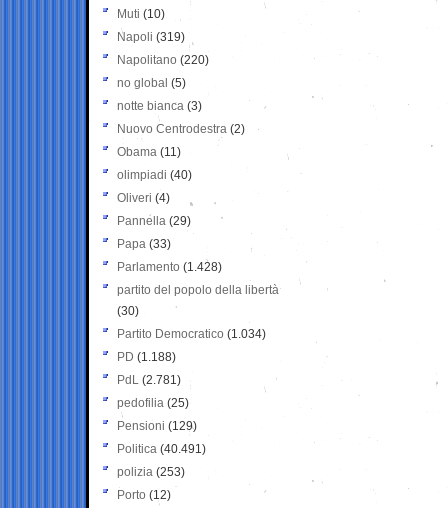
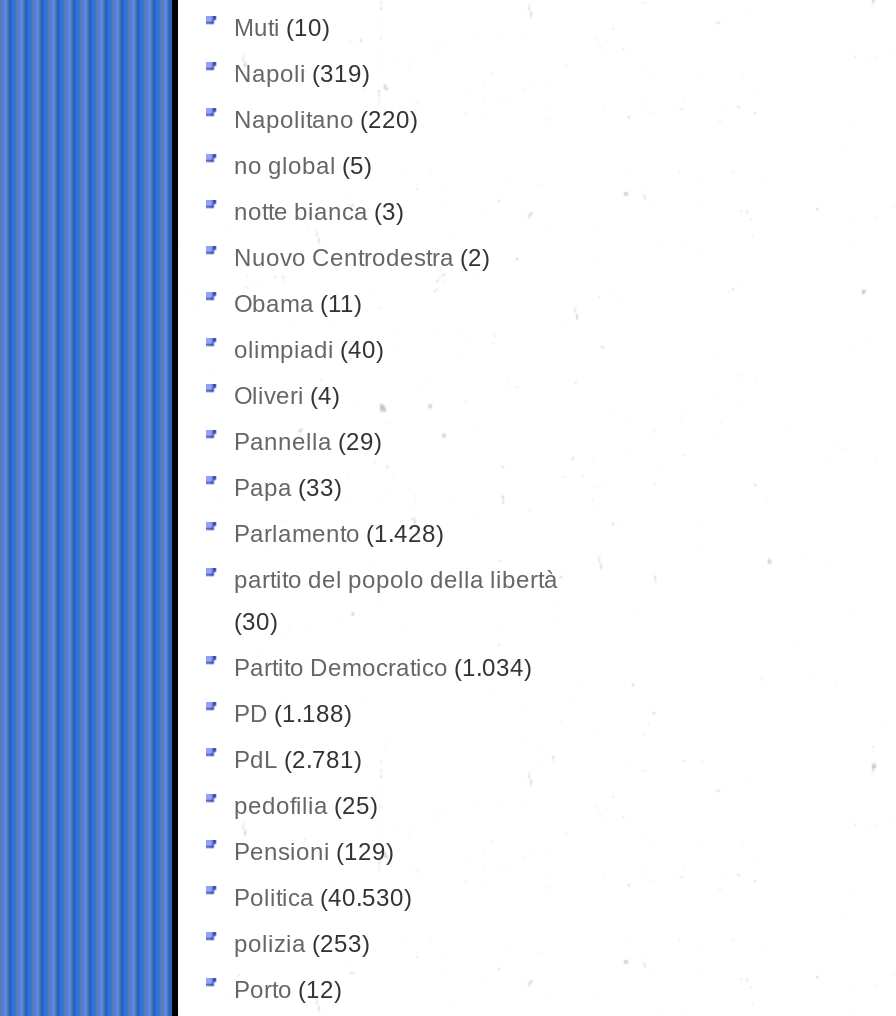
[117,442,206,456] Politica (40.491) -> [234,884,412,912] Politica (40.530)

